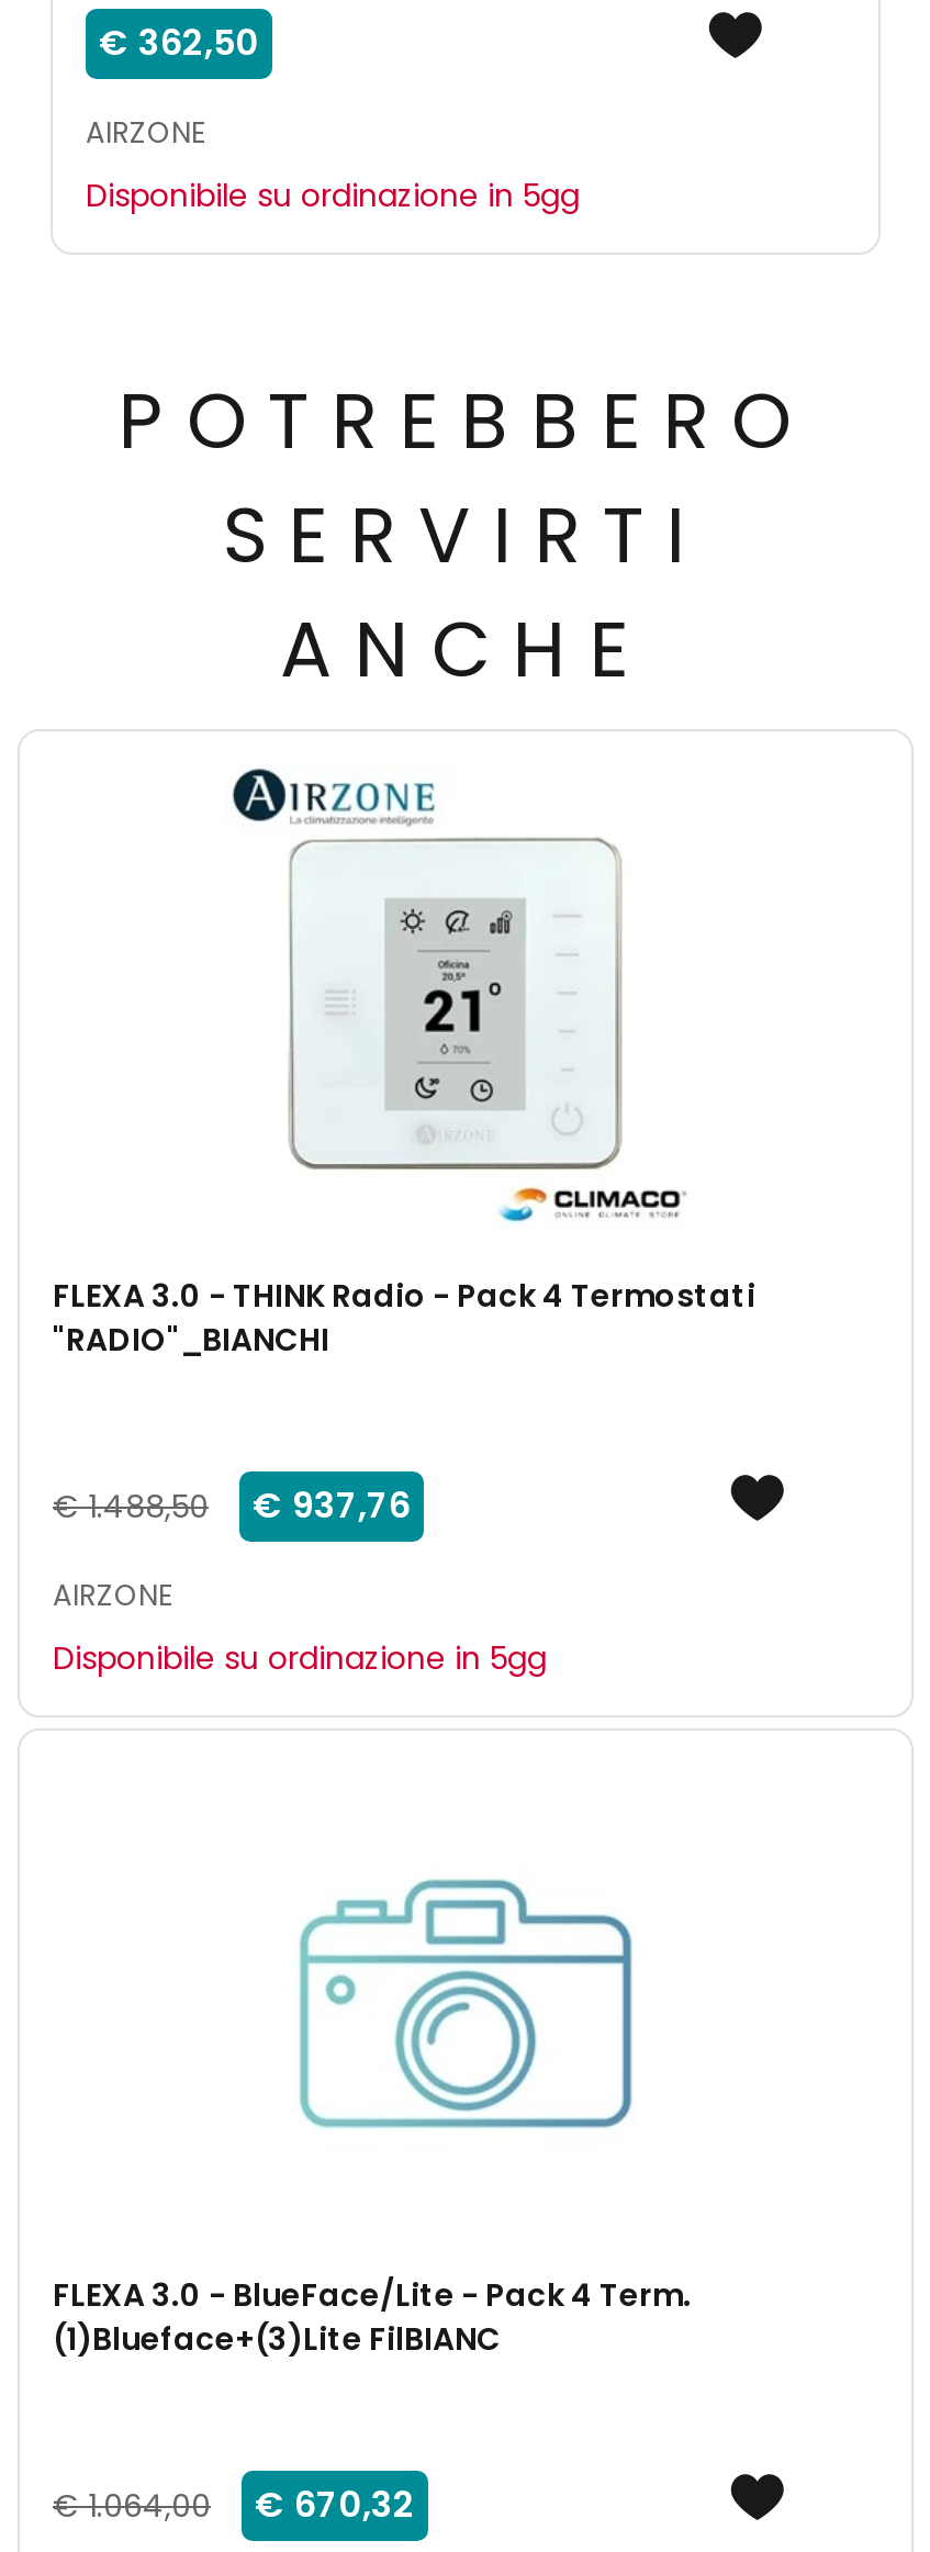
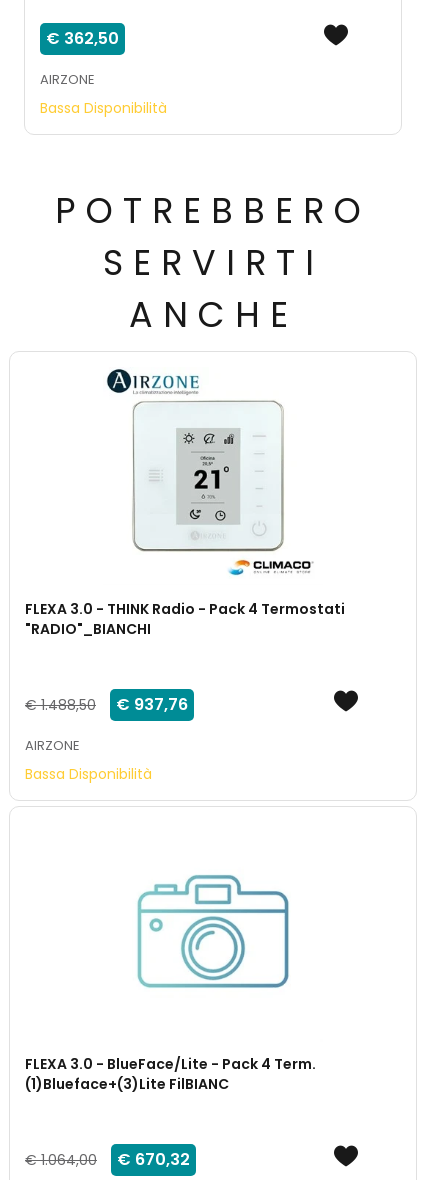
[86,174,580,218] Disponibile su ordinazione in 5gg -> [40,98,167,118] Bassa Disponibilità
[53,1636,547,1680] Disponibile su ordinazione in 5gg -> [25,764,152,784] Bassa Disponibilità

